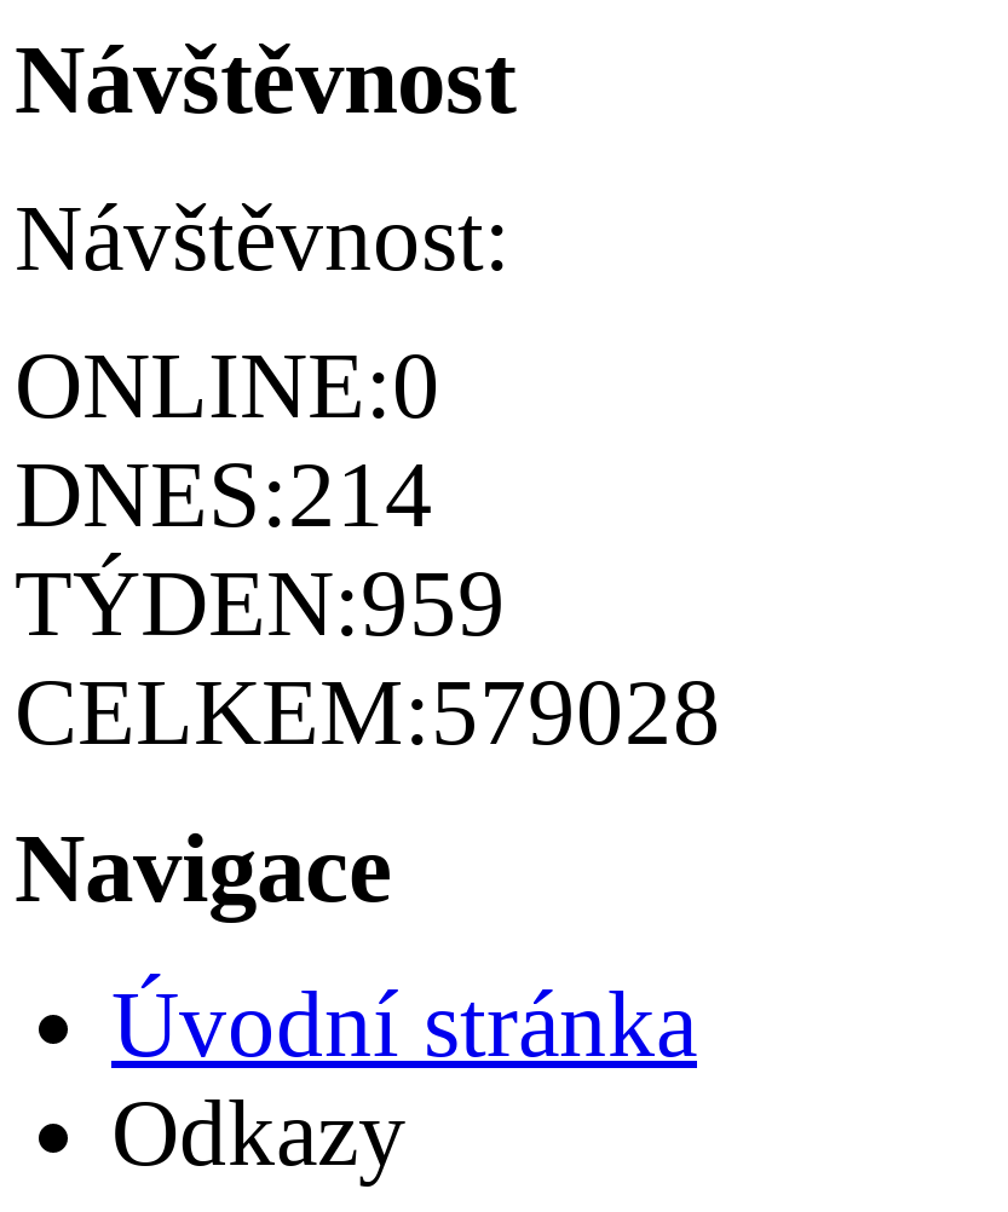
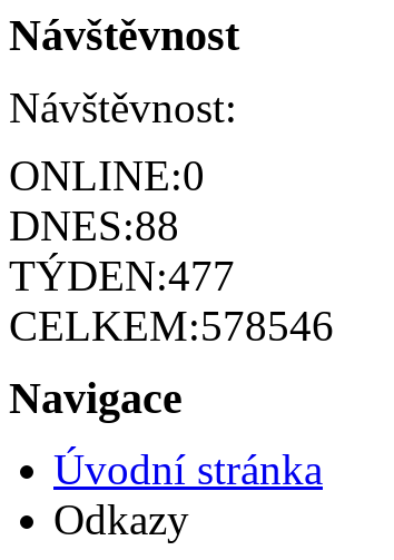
[15,441,433,546] DNES:214 -> [9,202,179,249] DNES:88
[15,550,506,654] TÝDEN:959 -> [9,252,235,299] TÝDEN:477
[15,659,721,763] CELKEM:579028 -> [9,302,334,350] CELKEM:578546

